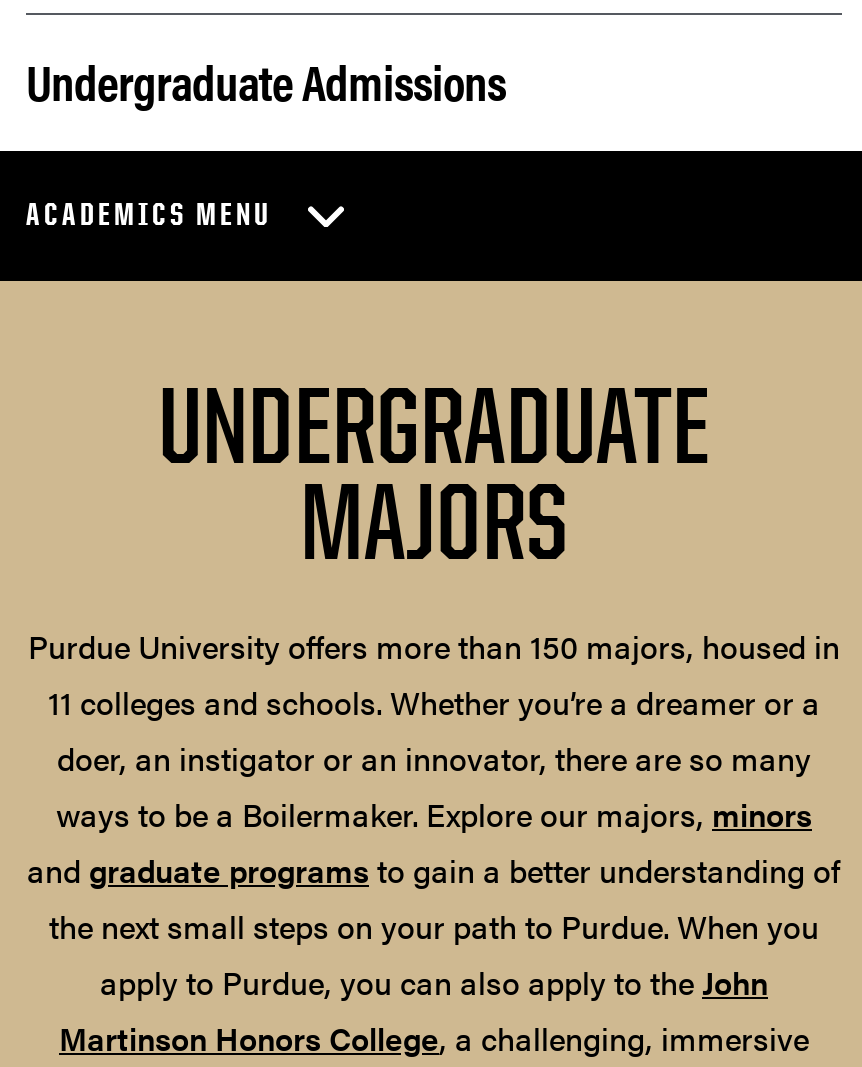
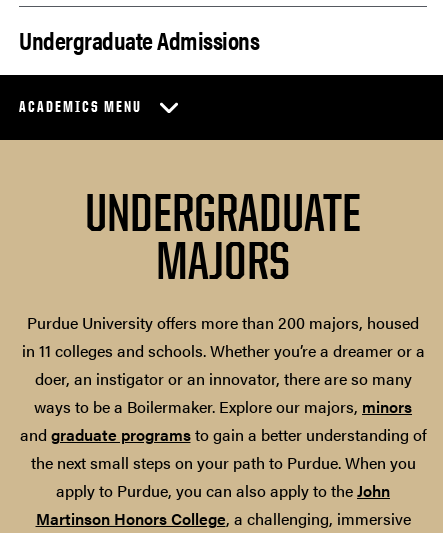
[28,623,840,725] Purdue University offers more than 150 majors, housed in | 11 colleges and schools. Whether you’re a dreamer or a -> [21,311,424,362] Purdue University offers more than 200 majors, housed | in 11 colleges and schools. Whether you’re a dreamer or a

